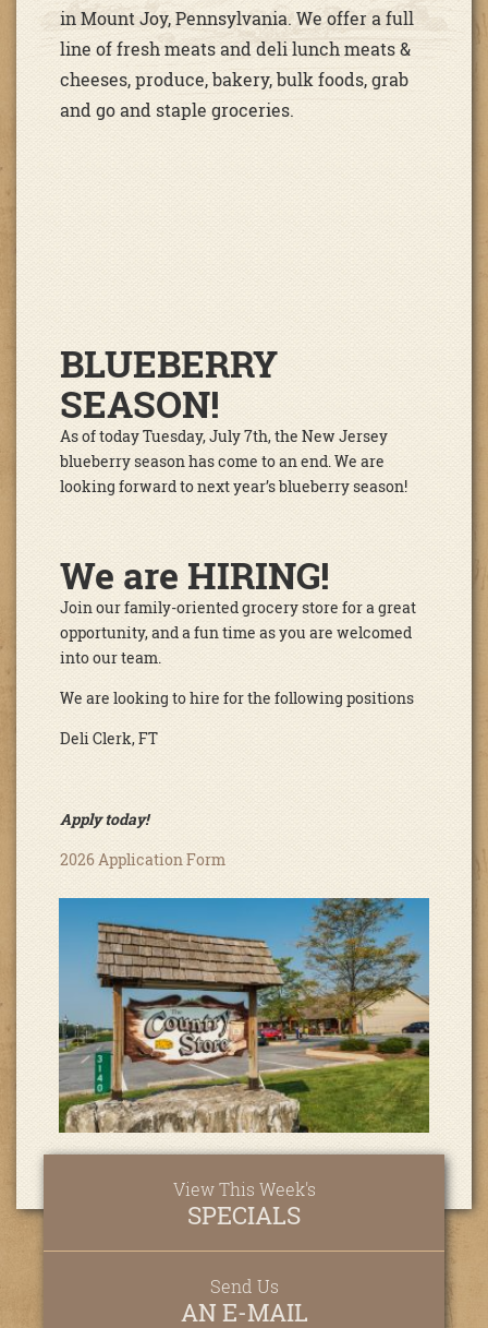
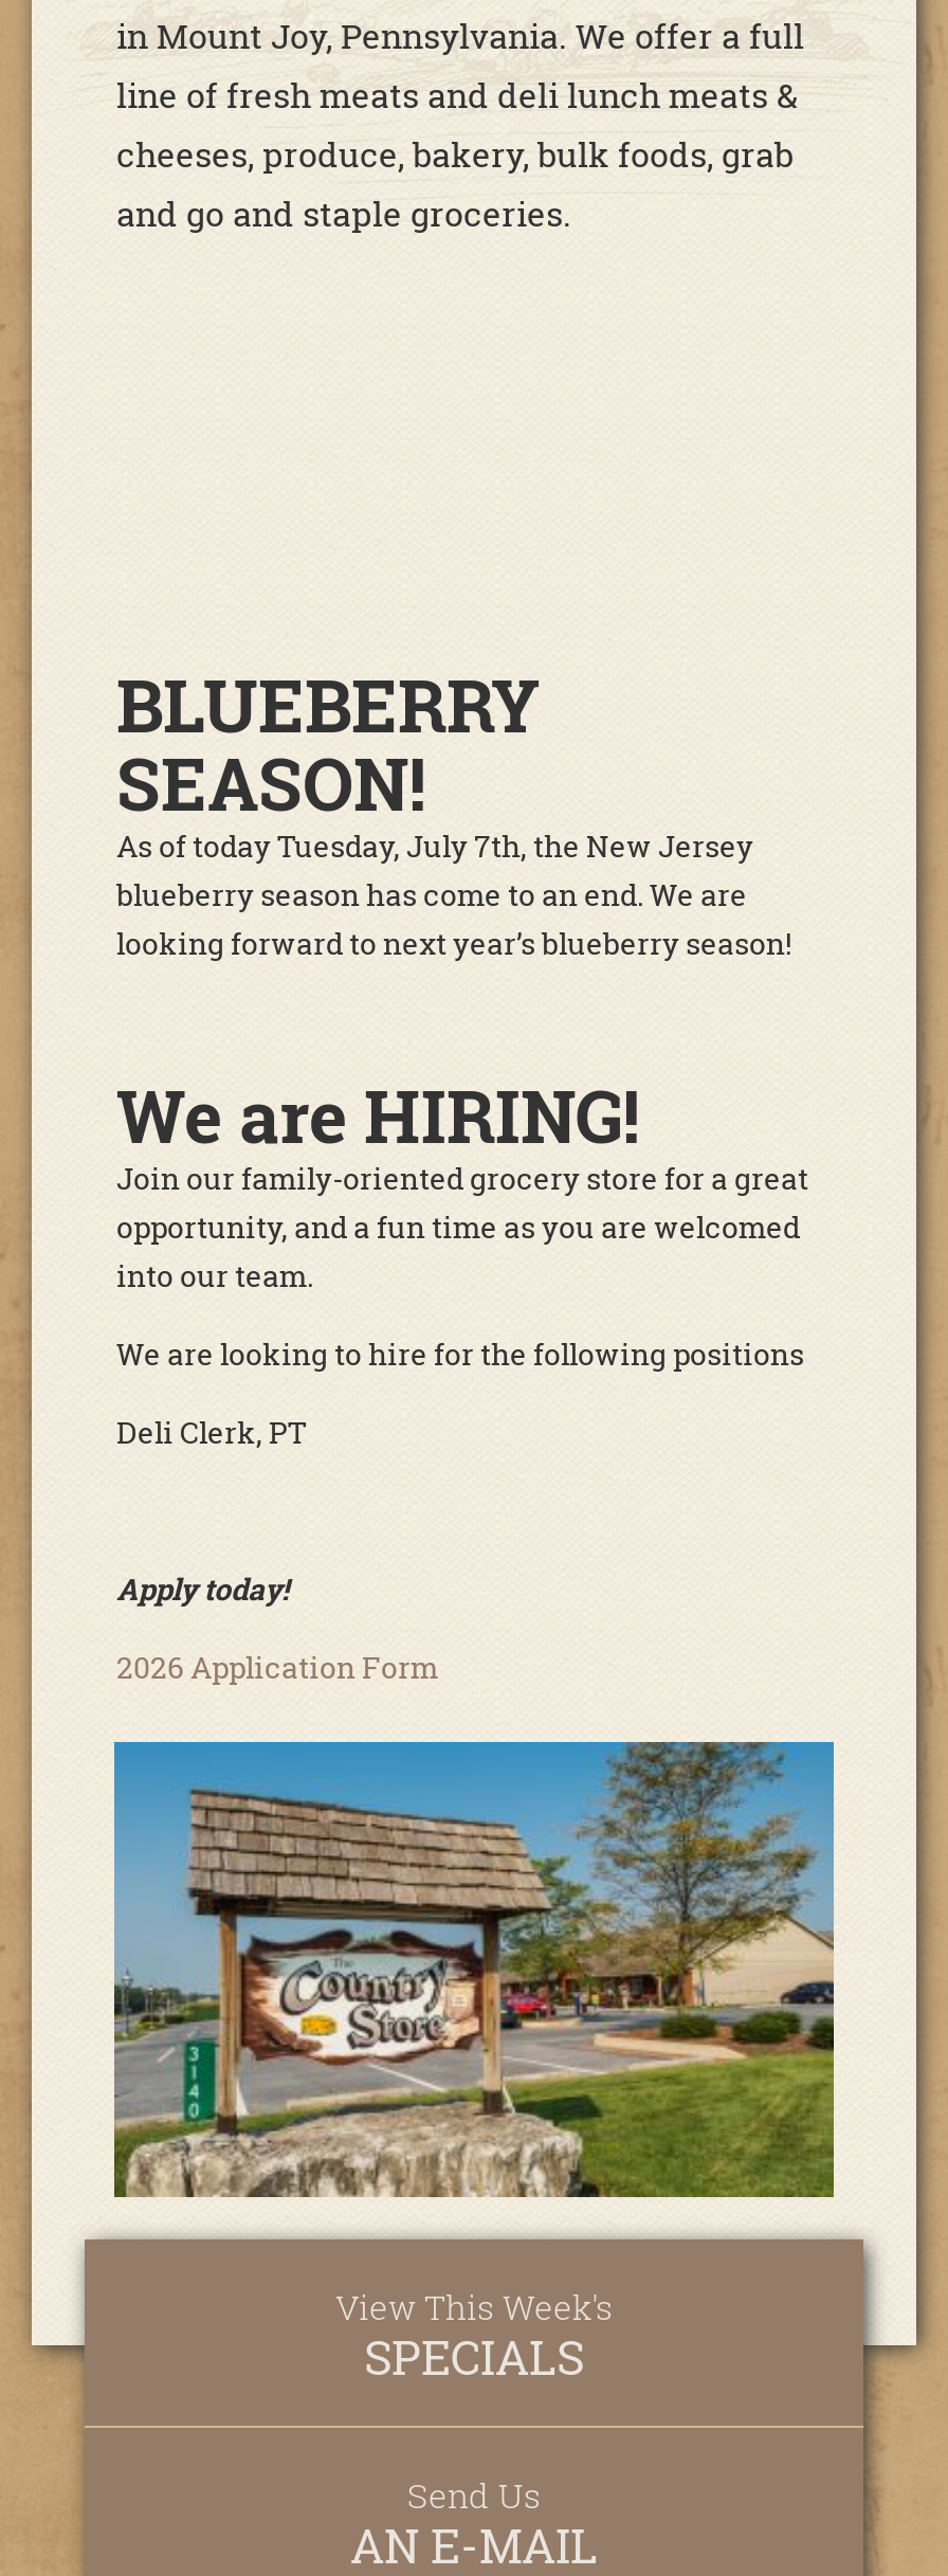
[60,728,158,748] Deli Clerk, FT -> [116,1411,307,1451] Deli Clerk, PT

